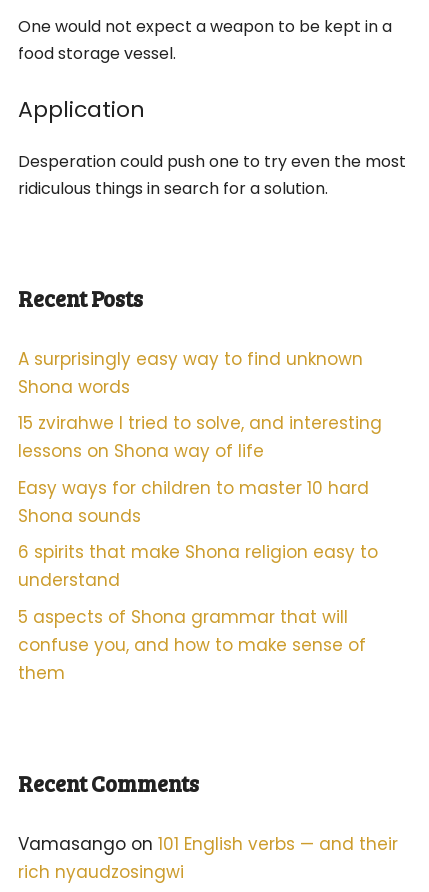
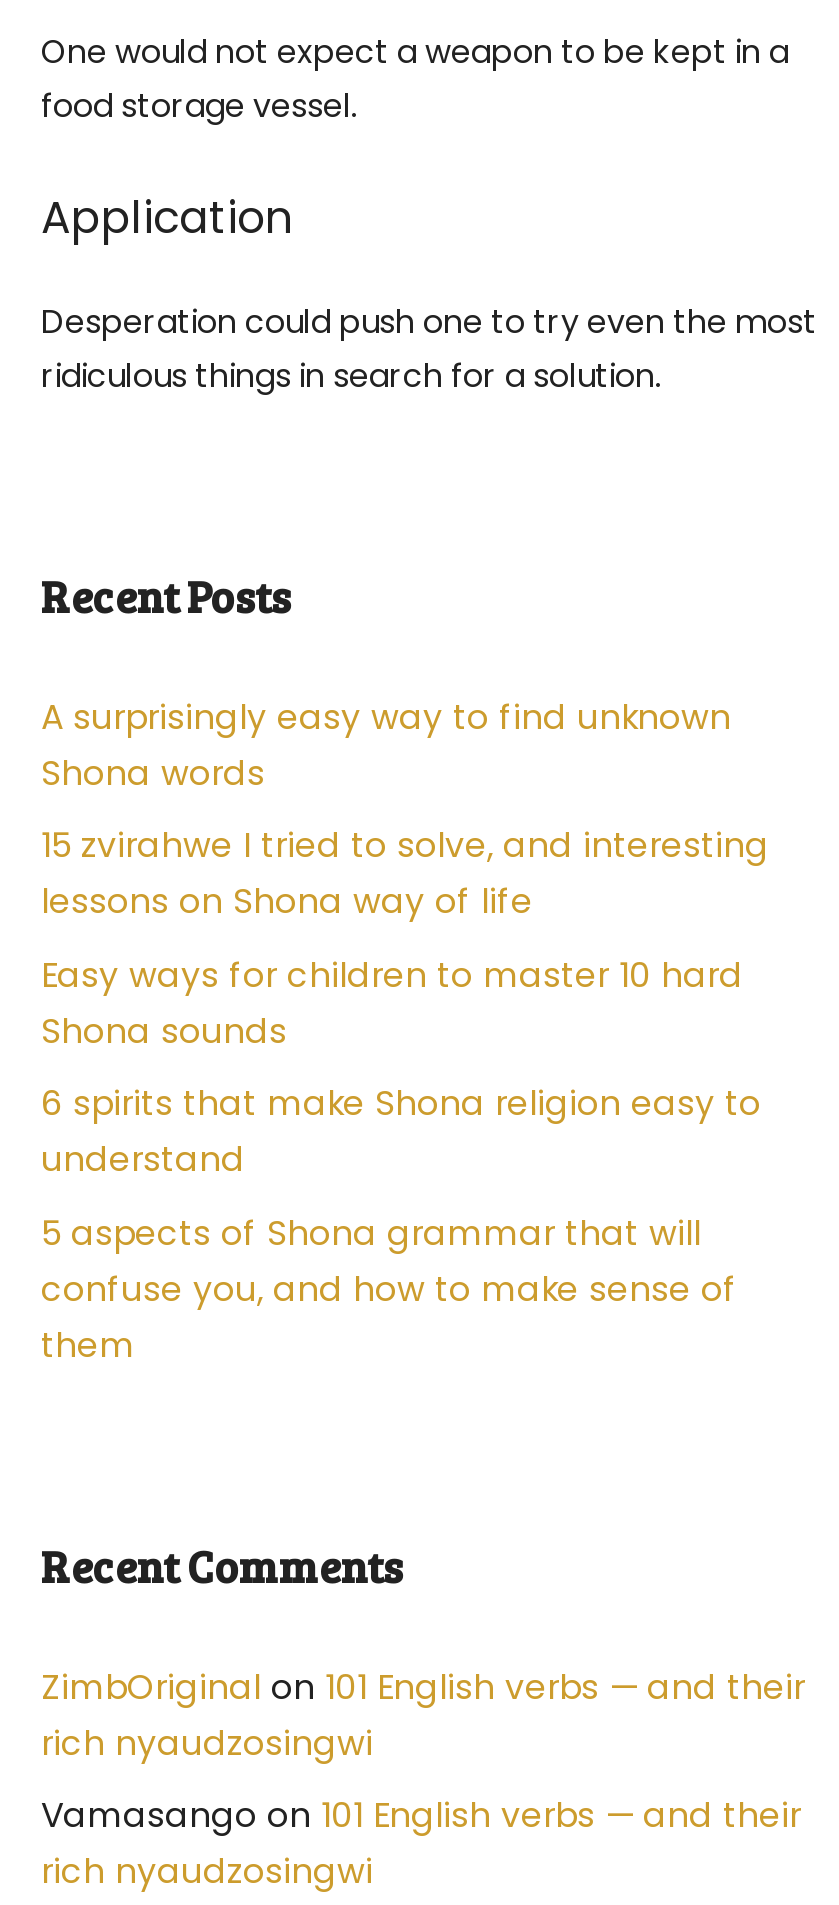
none -> [41,1662,805,1766] ZimbOriginal on 101 English verbs — and their | rich nyaudzosingwi

